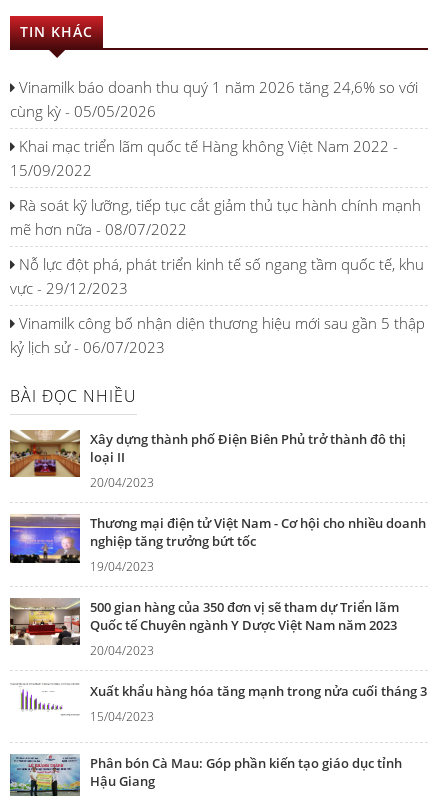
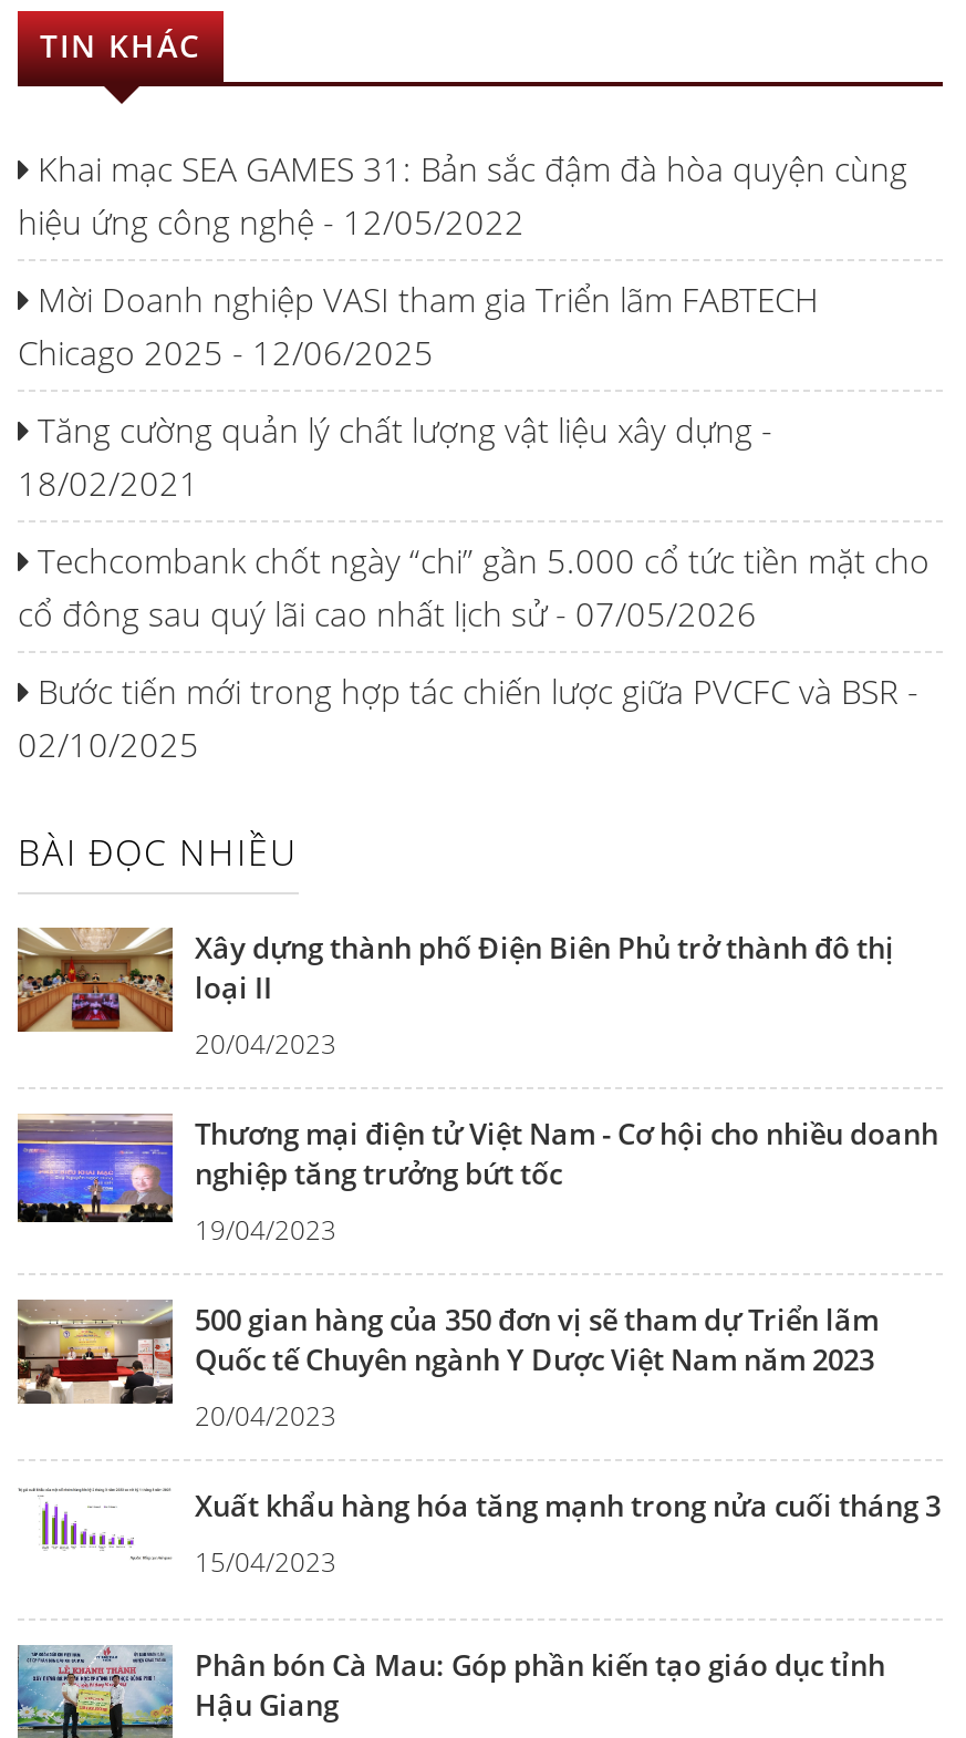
[10,77,418,121] Vinamilk báo doanh thu quý 1 năm 2026 tăng 24,6% so với | cùng kỳ - 05/05/2026 -> [18,146,907,243] Khai mạc SEA GAMES 31: Bản sắc đậm đà hòa quyện cùng | hiệu ứng công nghệ - 12/05/2022
[10,136,398,180] Khai mạc triển lãm quốc tế Hàng không Việt Nam 2022 - | 15/09/2022 -> [18,277,819,374] Mời Doanh nghiệp VASI tham gia Triển lãm FABTECH | Chicago 2025 - 12/06/2025
[10,195,421,239] Rà soát kỹ lưỡng, tiếp tục cắt giảm thủ tục hành chính mạnh | mẽ hơn nữa - 08/07/2022 -> [18,407,772,505] Tăng cường quản lý chất lượng vật liệu xây dựng - | 18/02/2021
[10,254,424,298] Nỗ lực đột phá, phát triển kinh tế số ngang tầm quốc tế, khu | vực - 29/12/2023 -> [18,538,929,635] Techcombank chốt ngày “chi” gần 5.000 cổ tức tiền mặt cho | cổ đông sau quý lãi cao nhất lịch sử - 07/05/2026
[10,313,425,357] Vinamilk công bố nhận diện thương hiệu mới sau gần 5 thập | kỷ lịch sử - 06/07/2023 -> [18,668,918,766] Bước tiến mới trong hợp tác chiến lược giữa PVCFC và BSR - | 02/10/2025

